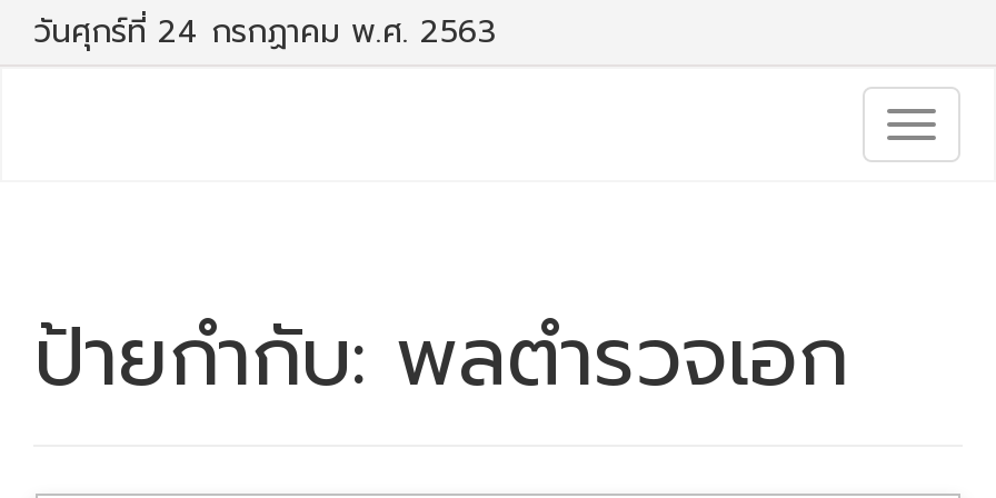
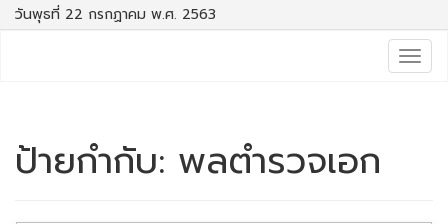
[33,9,496,56] วันศุกร์ที่ 24 กรกฏาคม พ.ศ. 2563 -> [15,4,216,25] วันพุธที่ 22 กรกฏาคม พ.ศ. 2563

